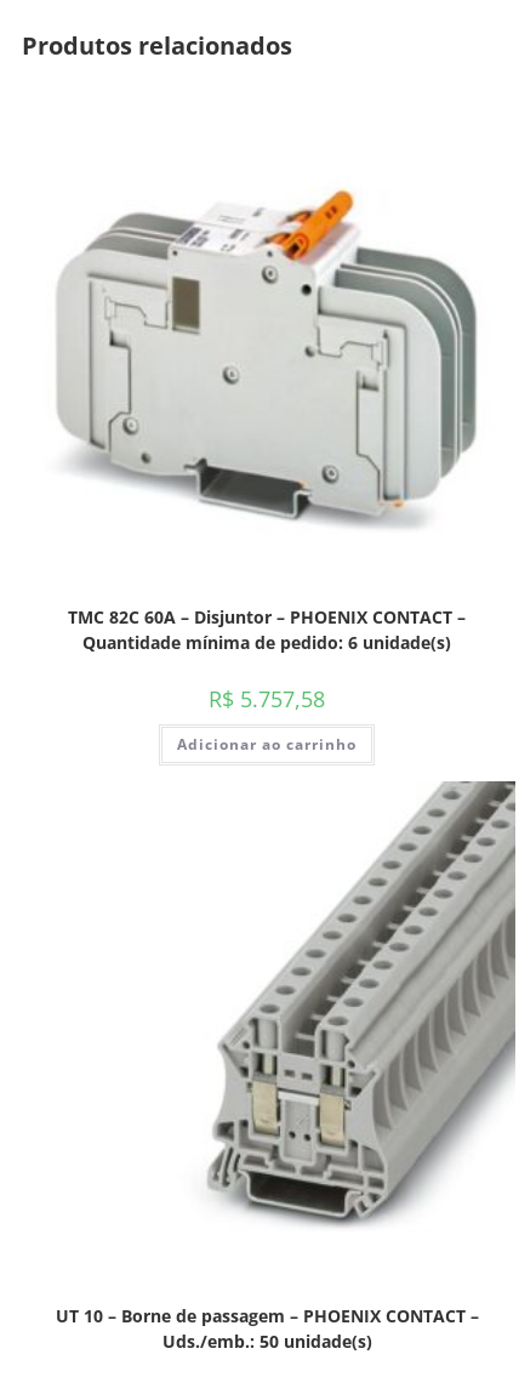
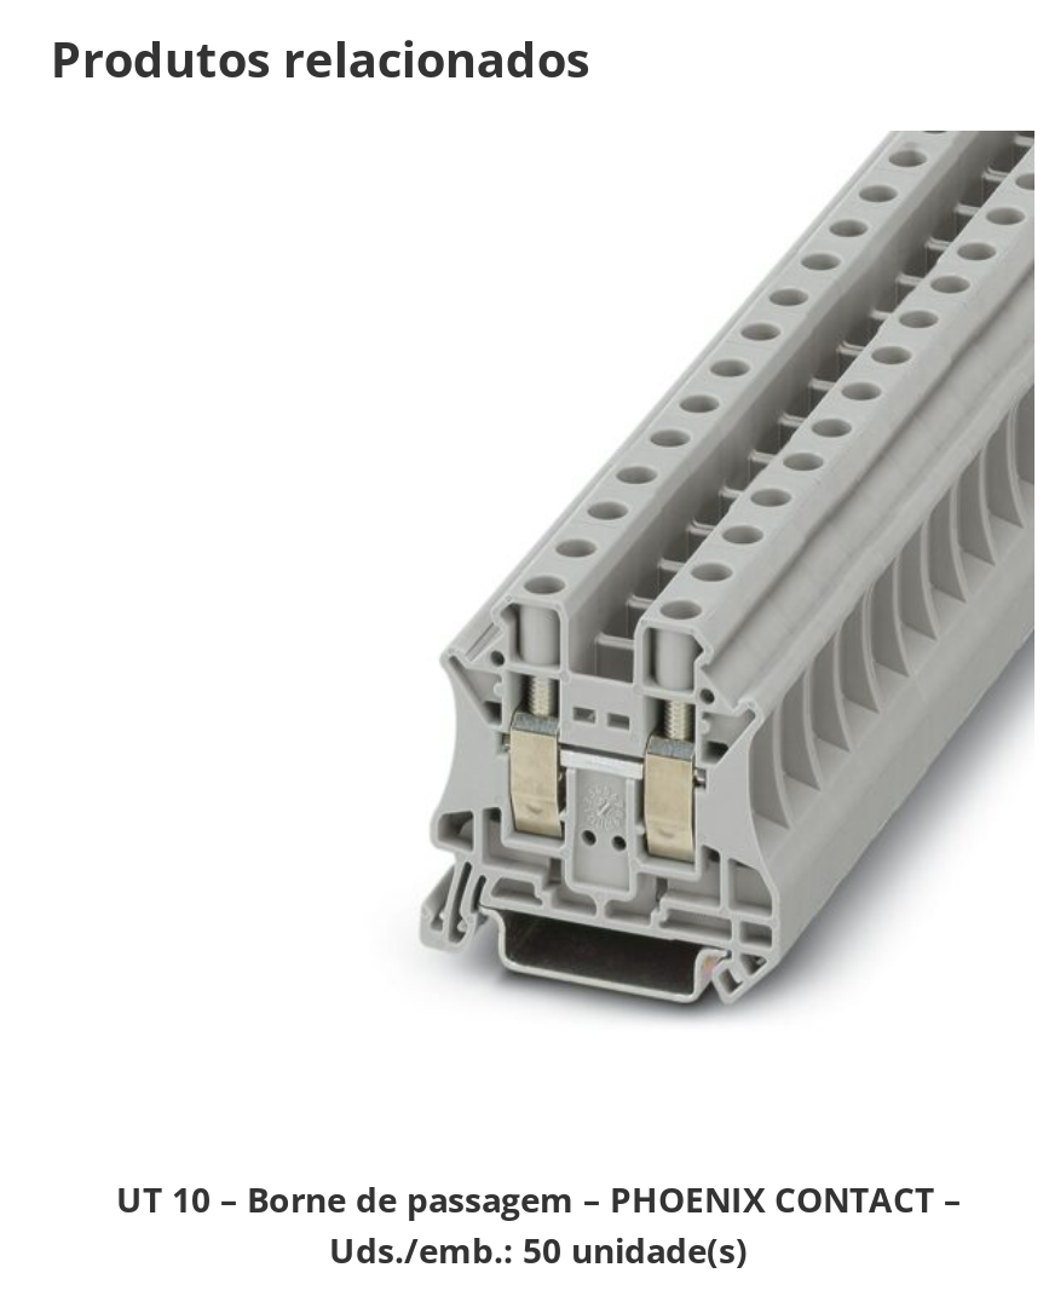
[56,188,478,529] [image] -> none
[68,606,466,755] TMC 82C 60A – Disjuntor – PHOENIX CONTACT – | Quantidade mínima de pedido: 6 unidade(s) | R$5.757,58 | Adicionar ao carrinho -> none

